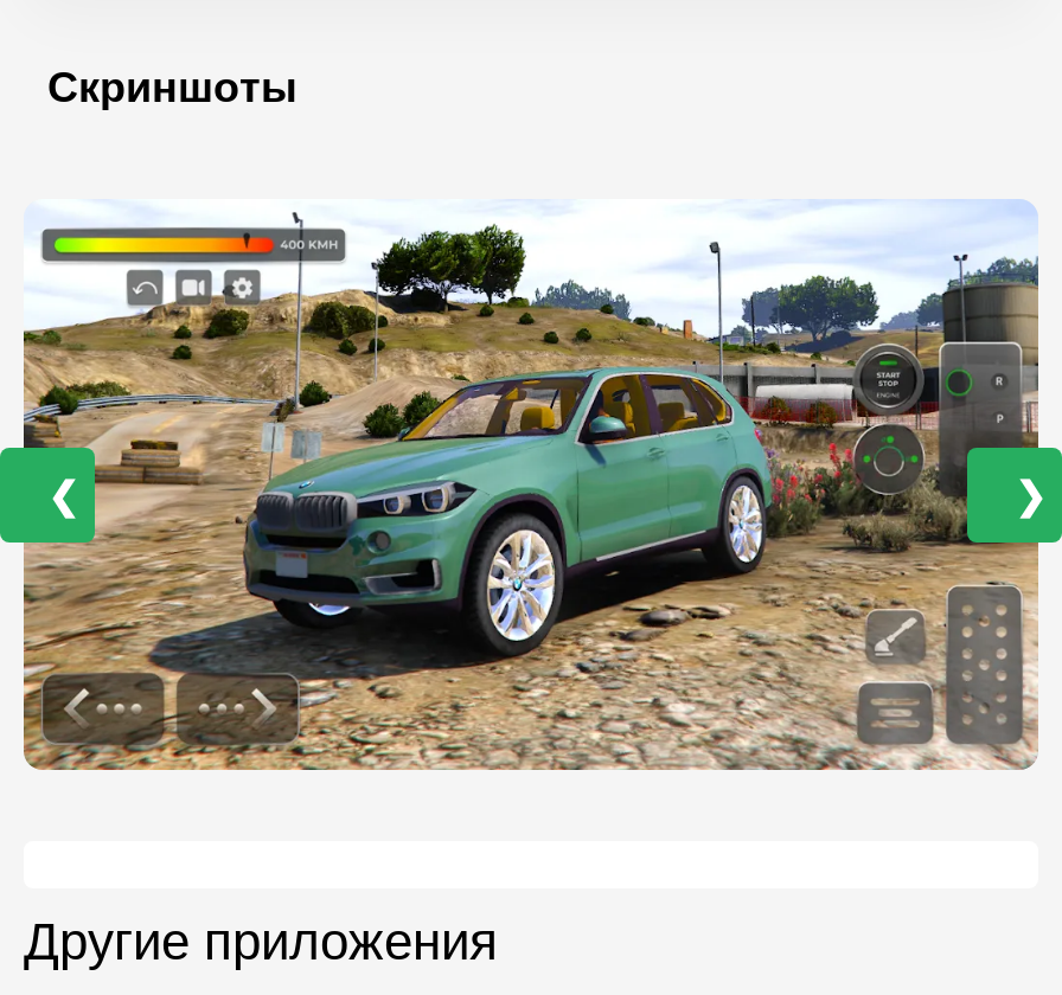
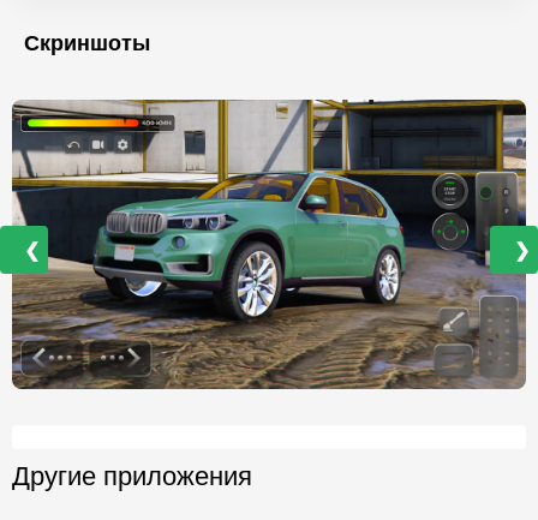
[21,199,1038,772] [image] -> [11,98,527,390] [image]

